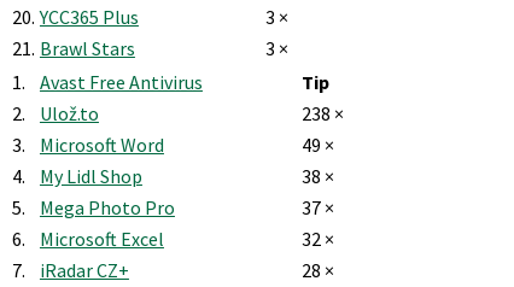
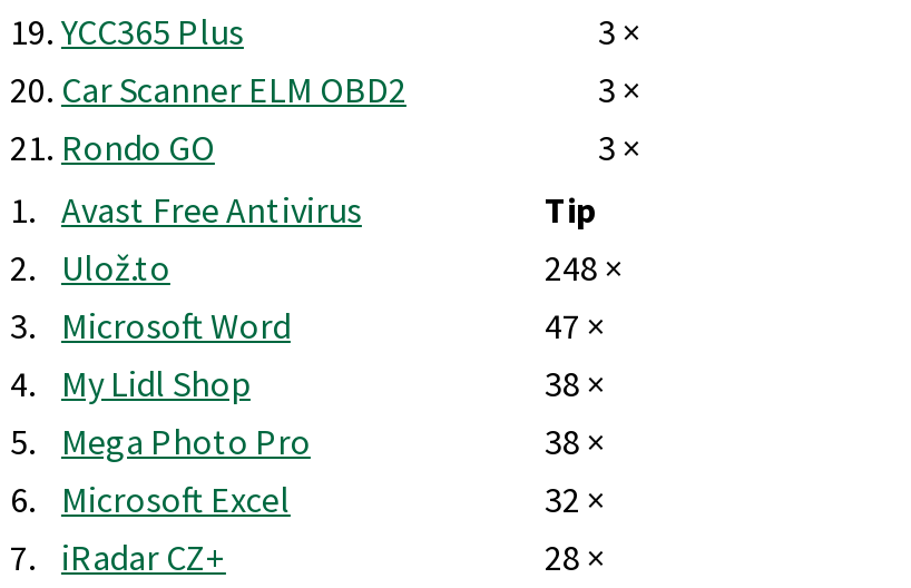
[12,4,139,28] 20. YCC365 Plus -> [10,8,244,53] 19. YCC365 Plus
[12,36,135,60] 21. Brawl Stars -> [10,66,640,168] 20. Car Scanner ELM OBD2 | 3 × | 21. Rondo GO
[302,101,344,125] 238 × -> [545,244,623,289] 248 ×
[302,132,334,156] 49 × -> [545,302,605,347] 47 ×
[302,195,334,219] 37 × -> [545,418,605,462] 38 ×

